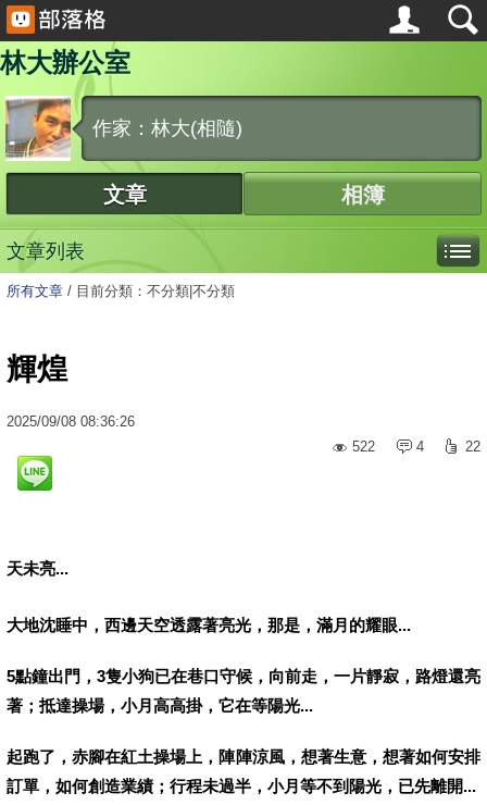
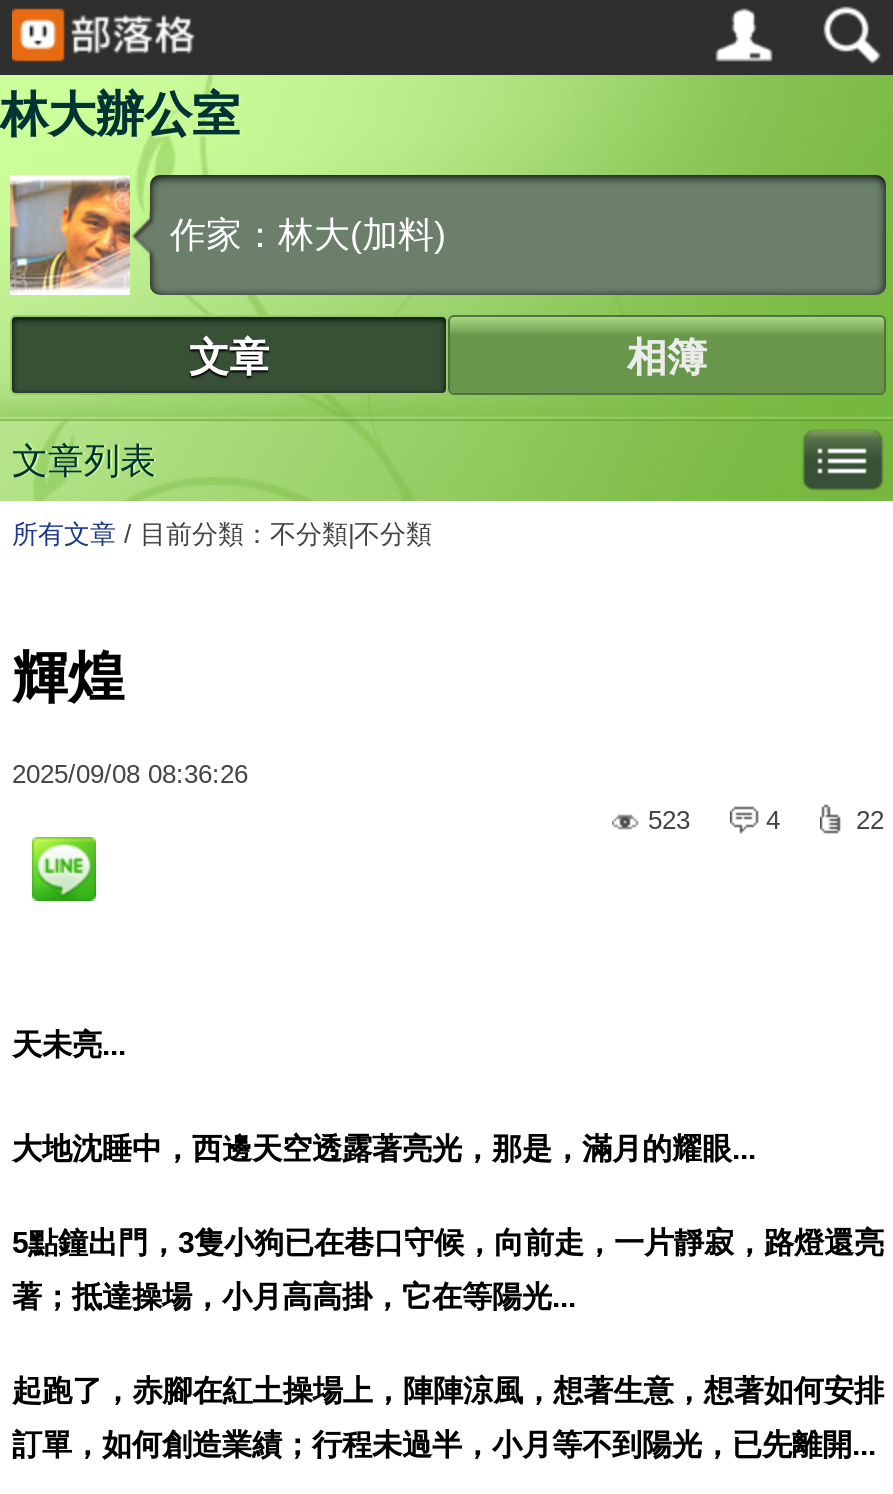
[92,117,242,139] 作家：林大(相隨) -> [170,215,446,255] 作家：林大(加料)
[352,438,375,455] 522 -> [648,805,690,835] 523

